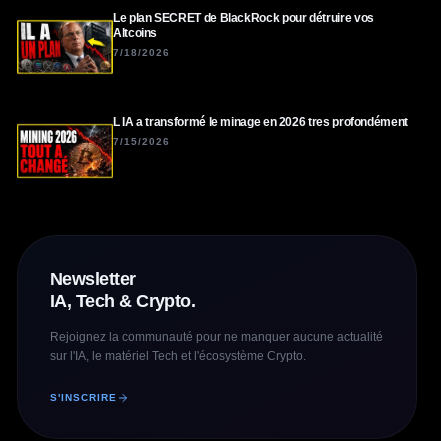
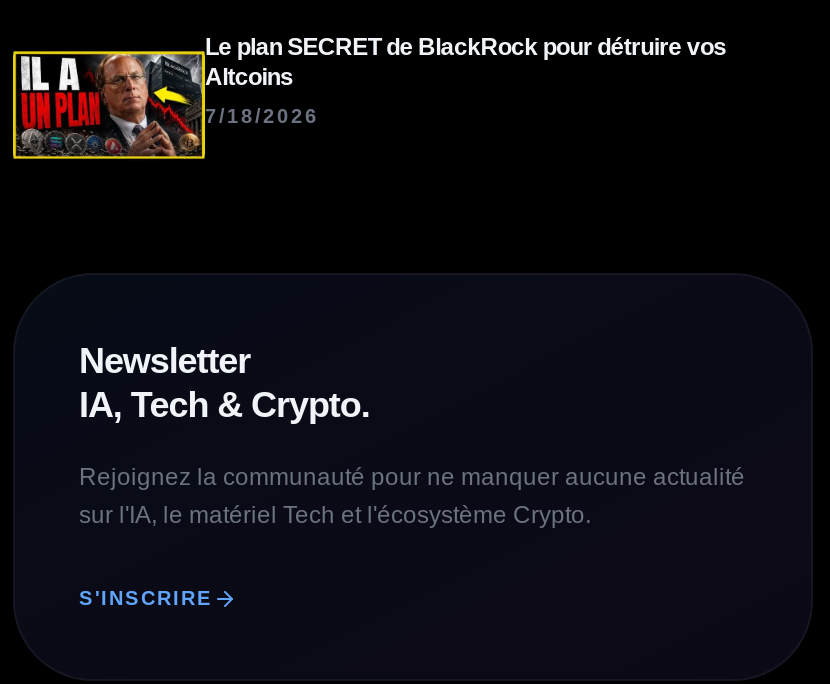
[19,115,408,178] [image] | L IA a transformé le minage en 2026 tres profondément | 7/15/2026 -> none

